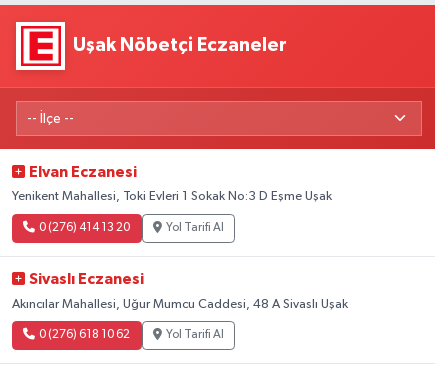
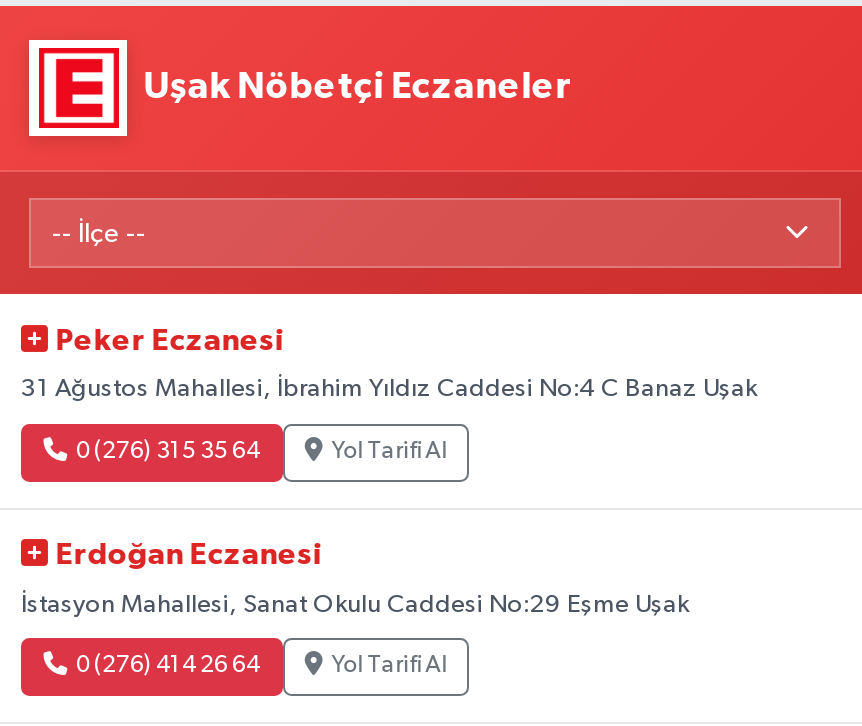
[29,165,137,180] Elvan Eczanesi -> [55,326,283,356] Peker Eczanesi
[12,190,332,203] Yenikent Mahallesi, Toki Evleri 1 Sokak No:3 D Eşme Uşak -> [21,376,757,402] 31 Ağustos Mahallesi, İbrahim Yıldız Caddesi No:4 C Banaz Uşak
[39,222,130,234] 0 (276) 414 13 20 -> [76,440,260,464] 0 (276) 315 35 64
[29,272,144,287] Sivaslı Eczanesi -> [55,541,321,571] Erdoğan Eczanesi
[12,298,348,311] Akıncılar Mahallesi, Uğur Mumcu Caddesi, 48 A Sivaslı Uşak -> [21,591,689,617] İstasyon Mahallesi, Sanat Okulu Caddesi No:29 Eşme Uşak
[39,329,130,341] 0 (276) 618 10 62 -> [76,654,260,678] 0 (276) 414 26 64

